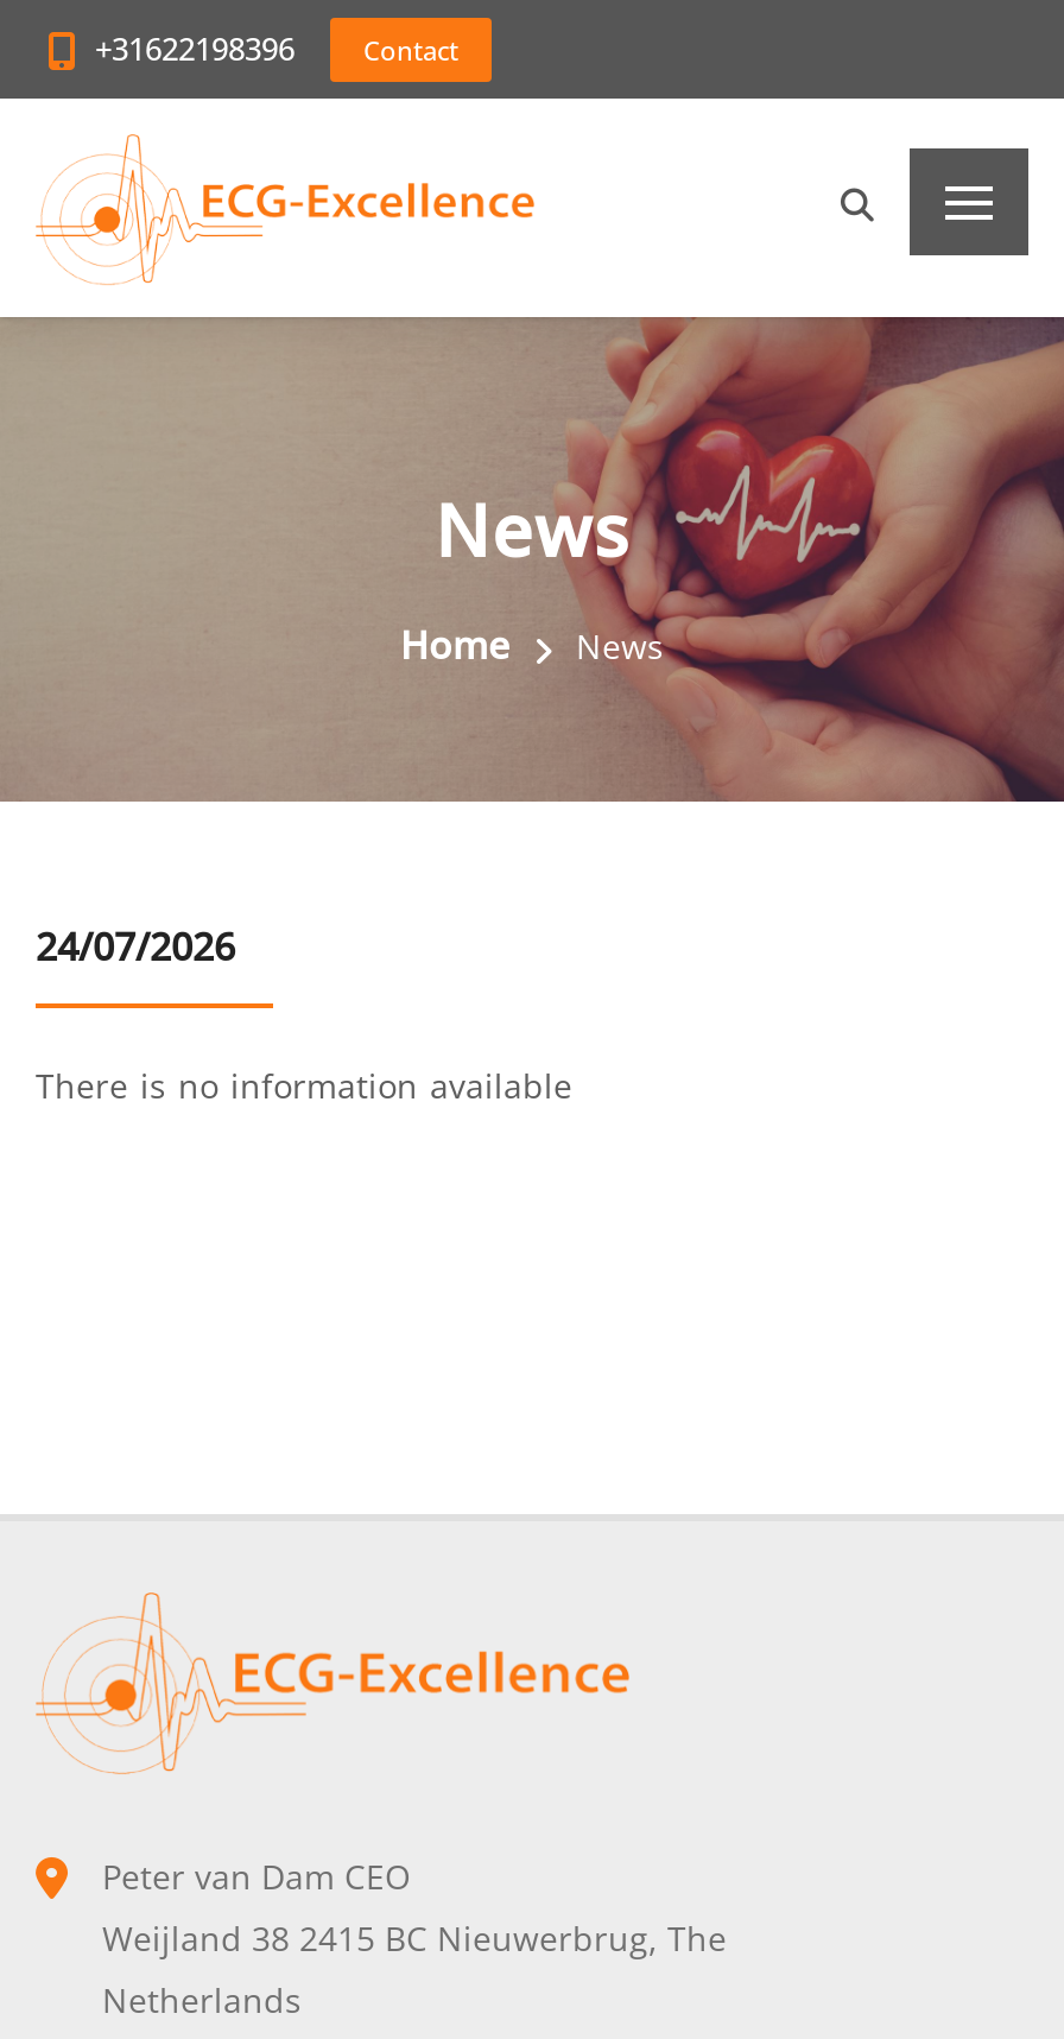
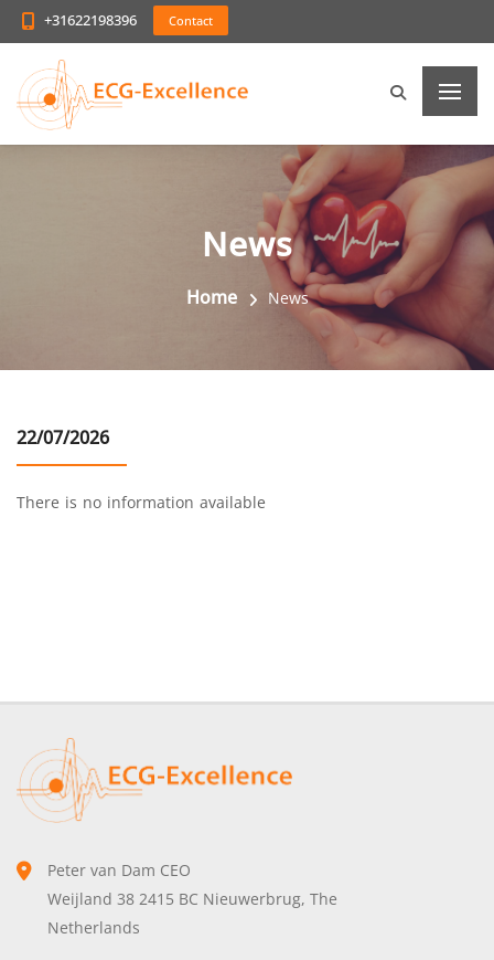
[36,920,235,972] 24/07/2026 -> [17,425,109,449] 22/07/2026

